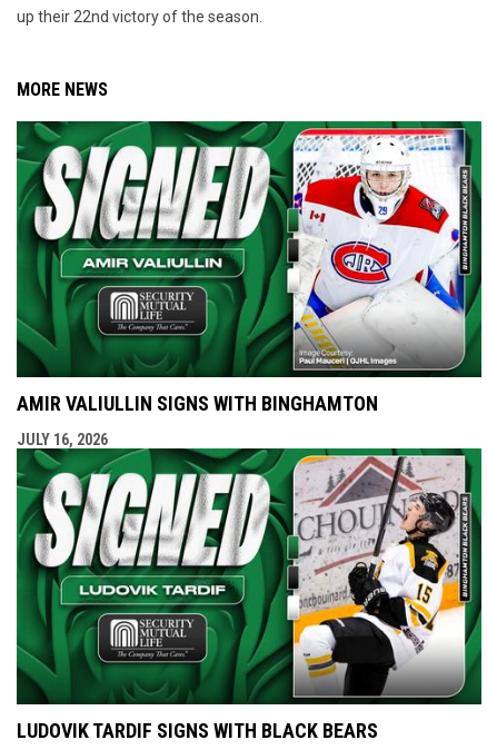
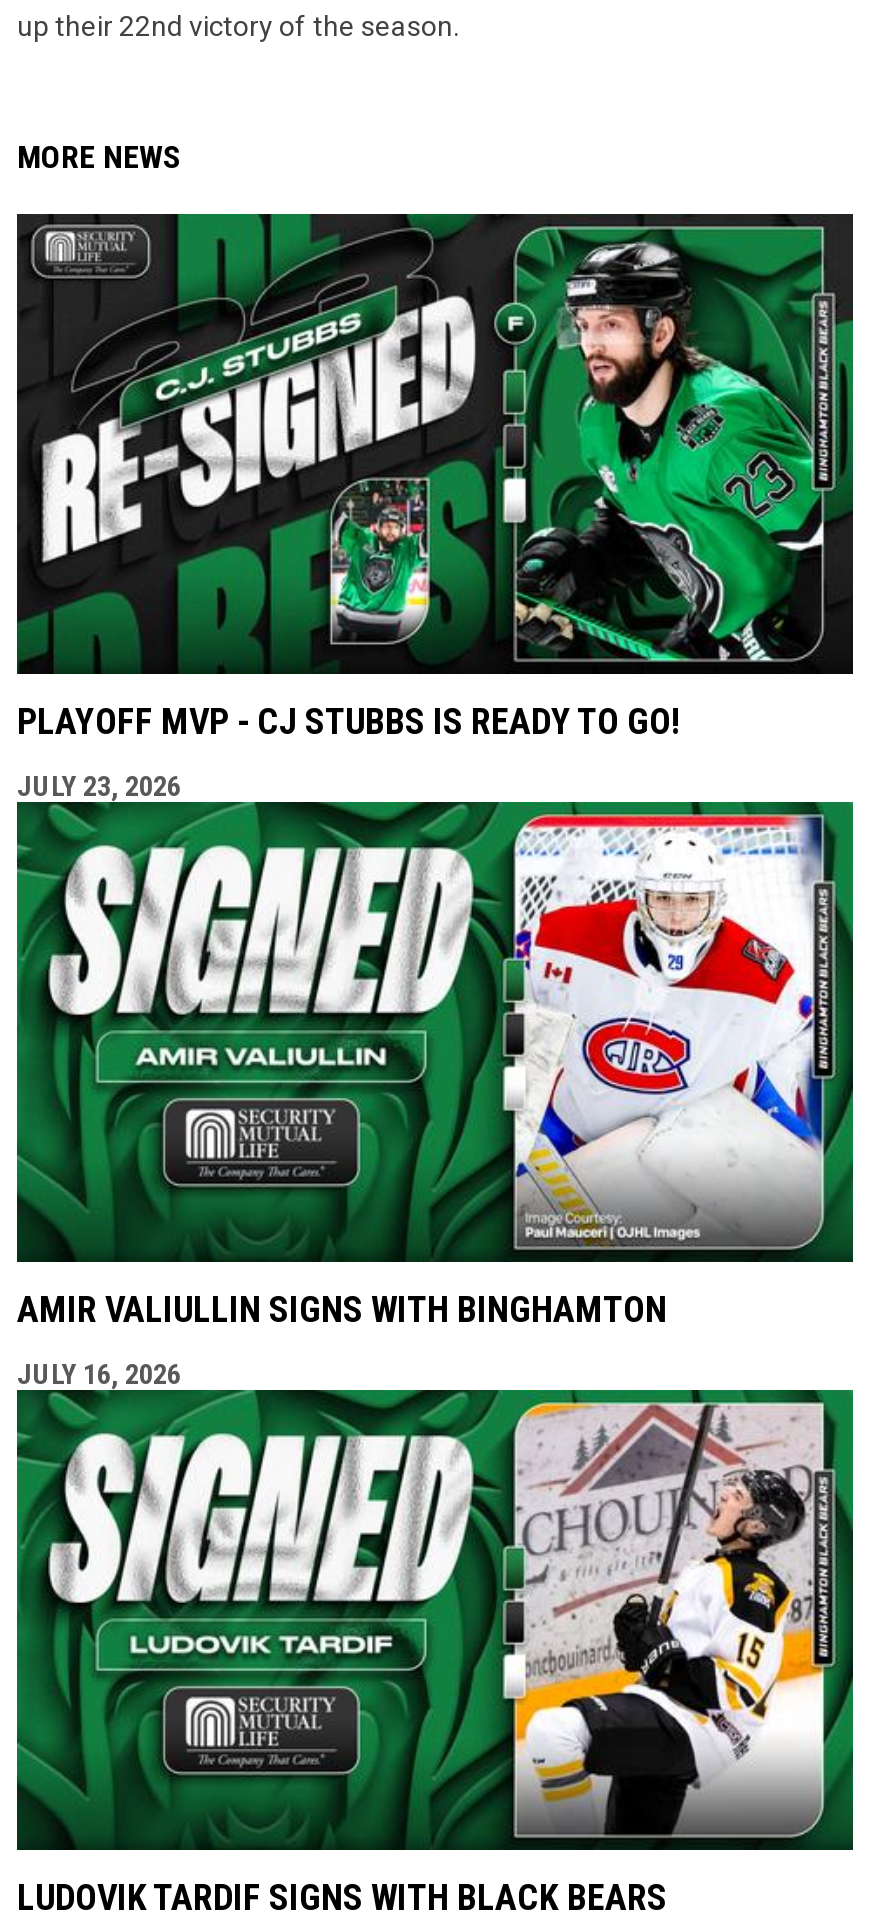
none -> [17,212,855,802] [image] | PLAYOFF MVP - CJ STUBBS IS READY TO GO! | JULY 23, 2026

